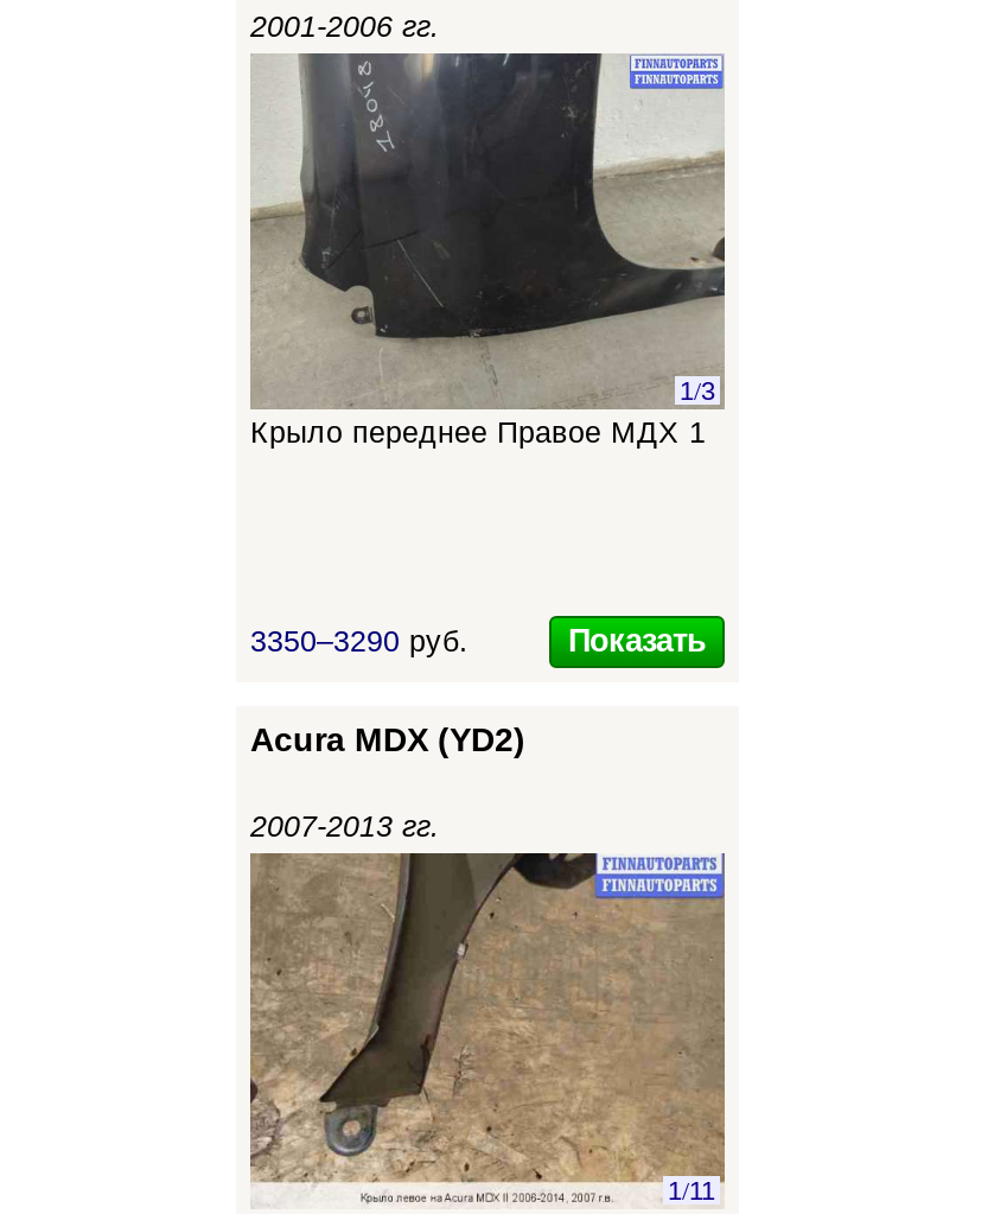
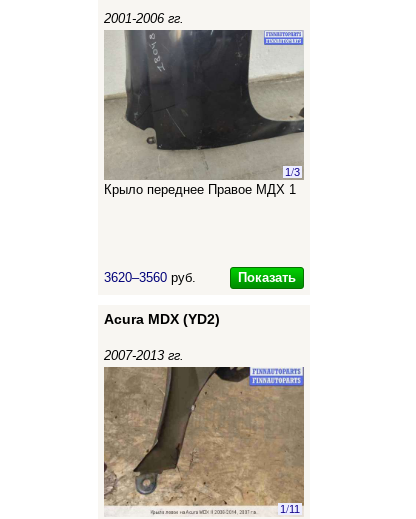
[250,625,469,659] 3350–3290 руб. -> [104,271,196,285] 3620–3560 руб.

